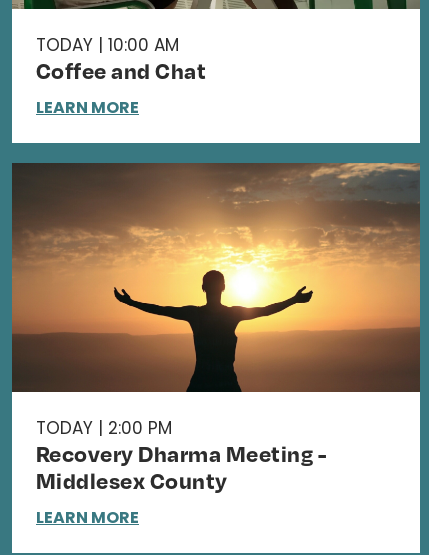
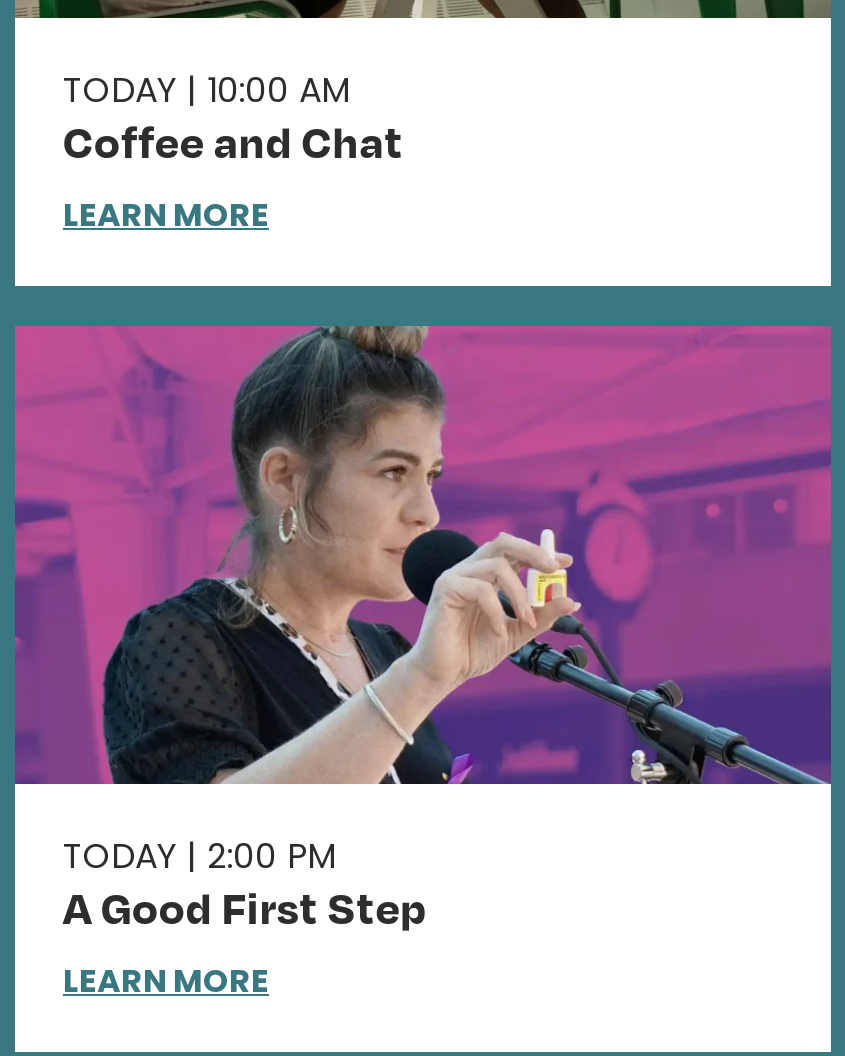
[11,163,420,393] [image] -> [13,324,833,786] [image]
[36,439,326,494] Recovery Dharma Meeting - | Middlesex County -> [63,878,427,934] A Good First Step

